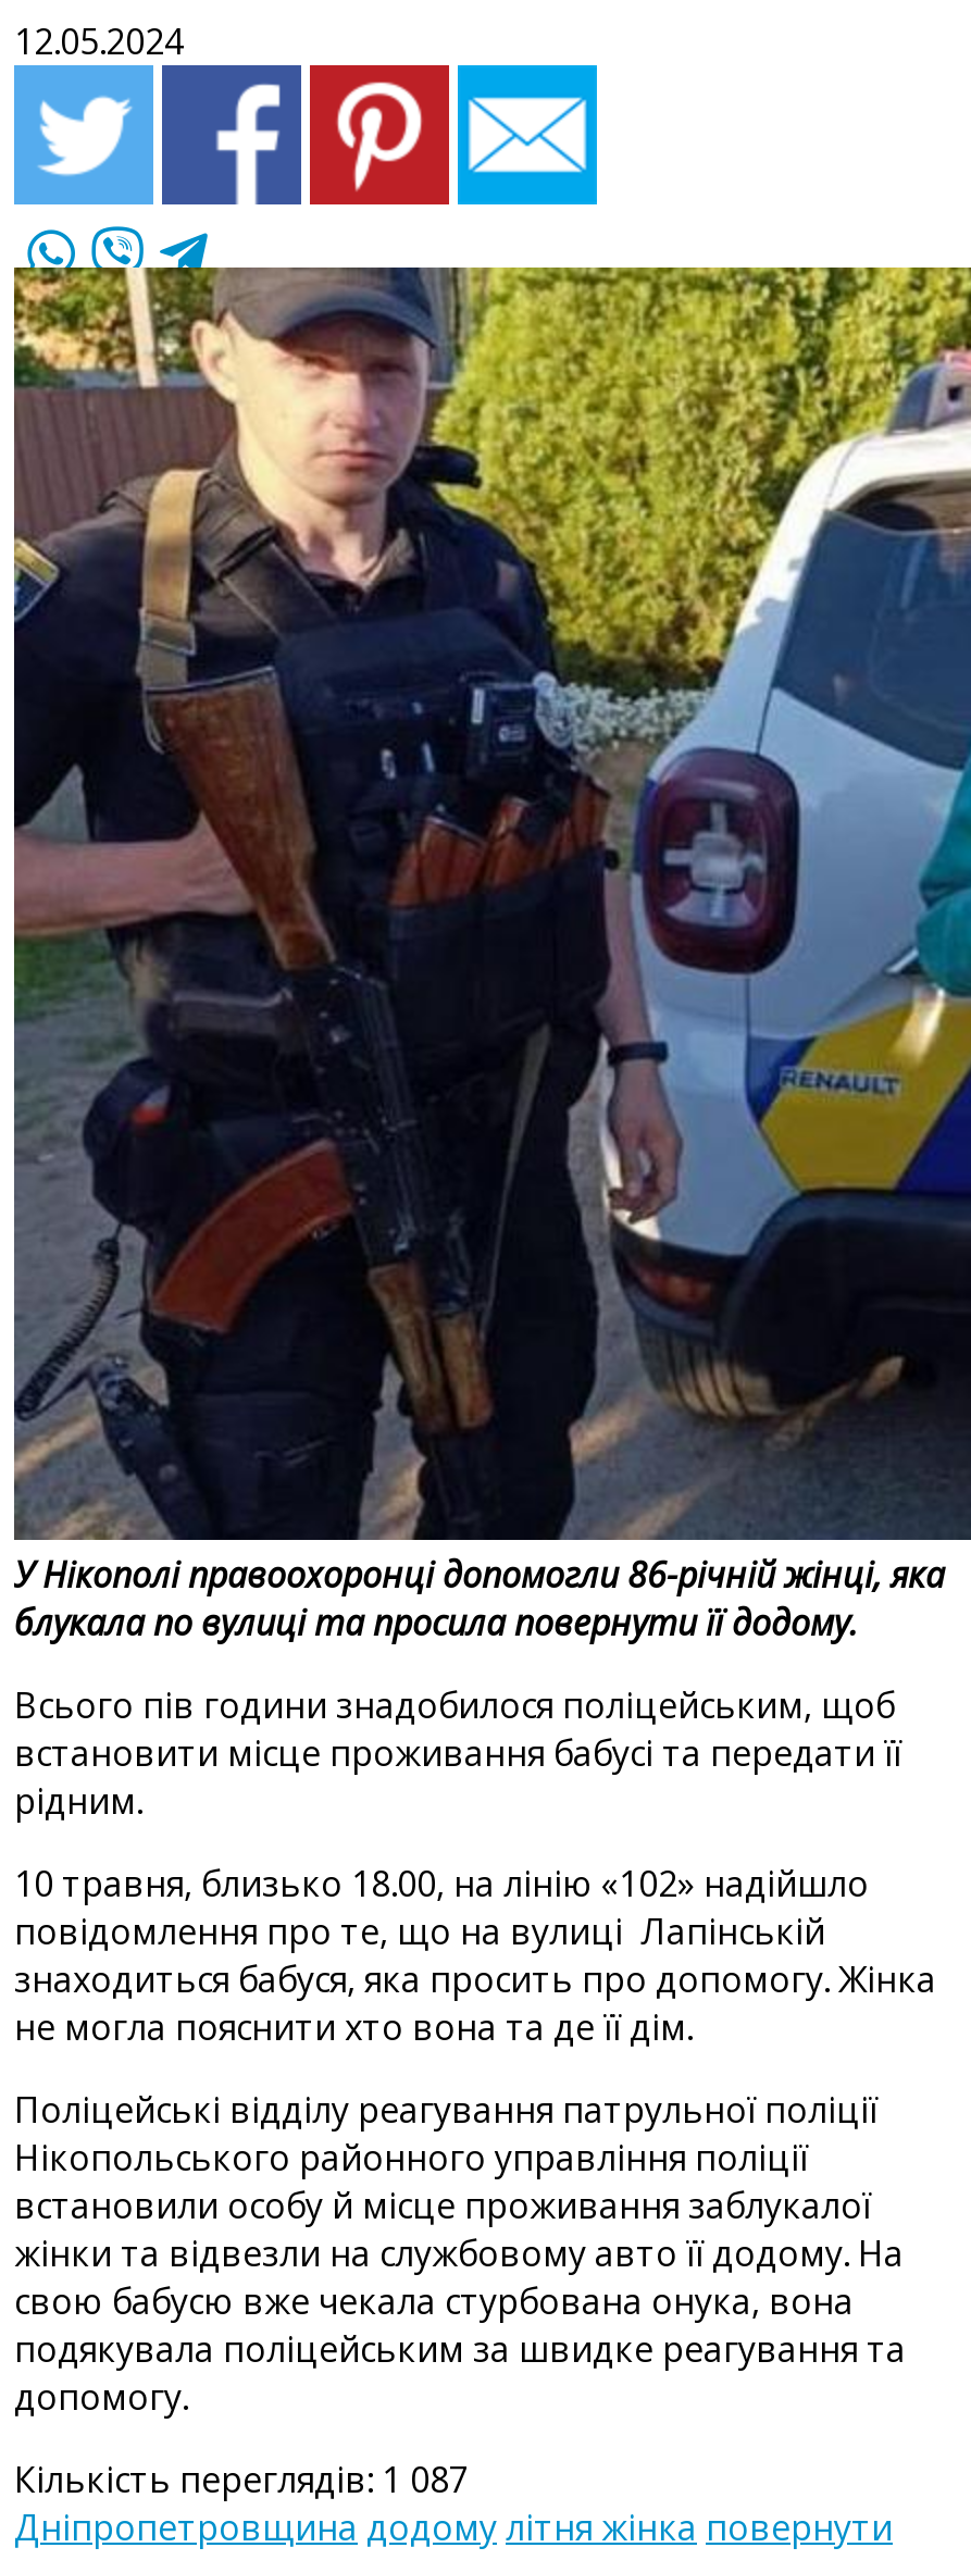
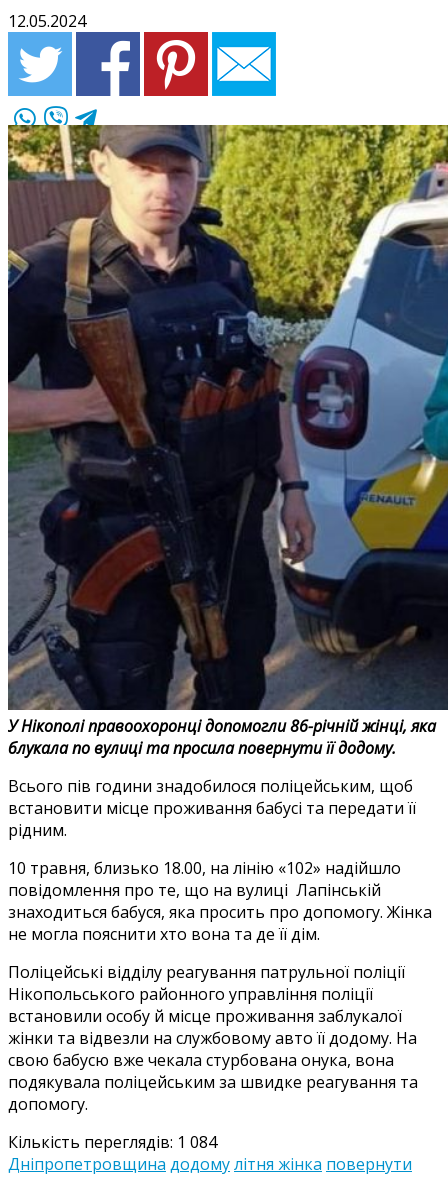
[14,2455,469,2503] Кількість переглядів: 1 087 -> [8,1131,217,1153] Кількість переглядів: 1 084

